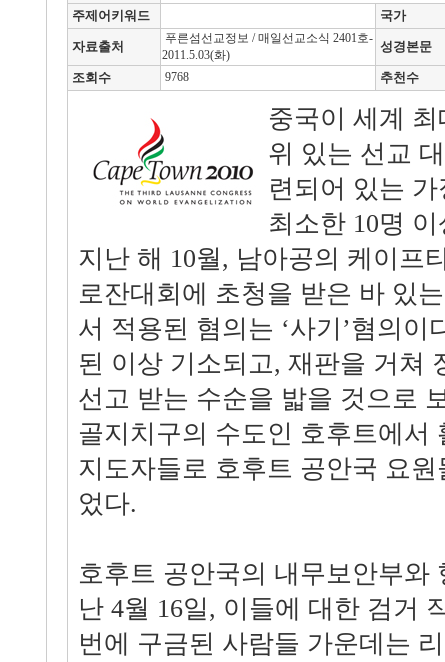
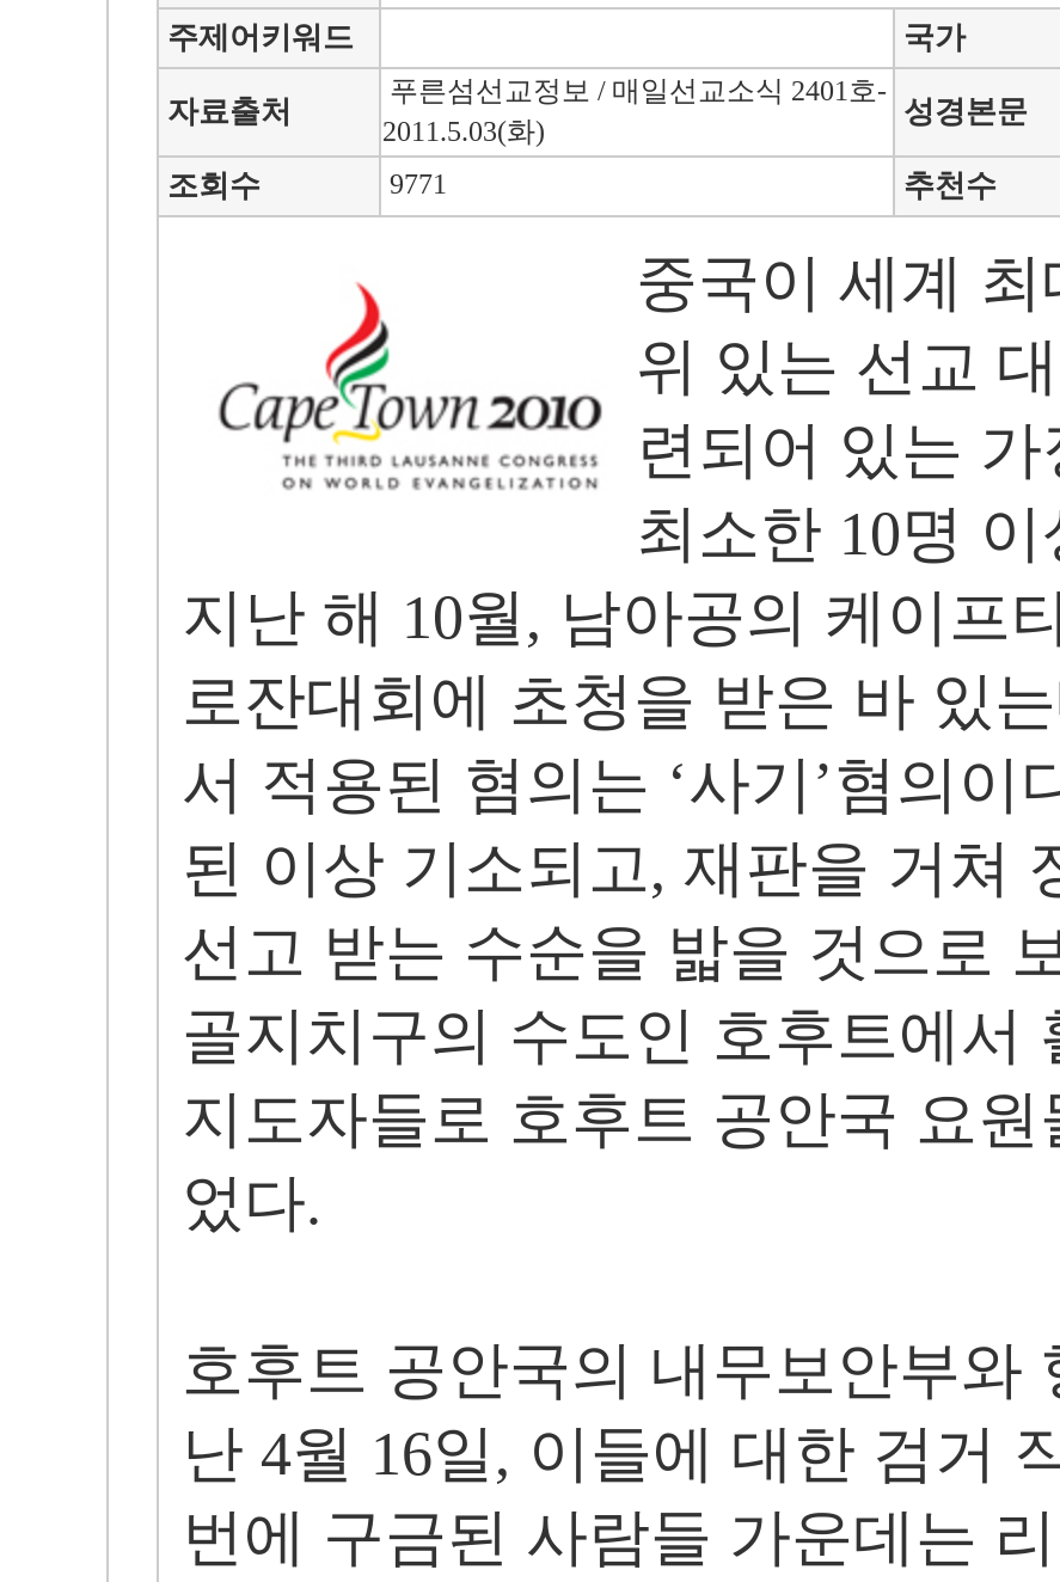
[161,70,188,84] 9768 -> [382,167,447,201] 9771

